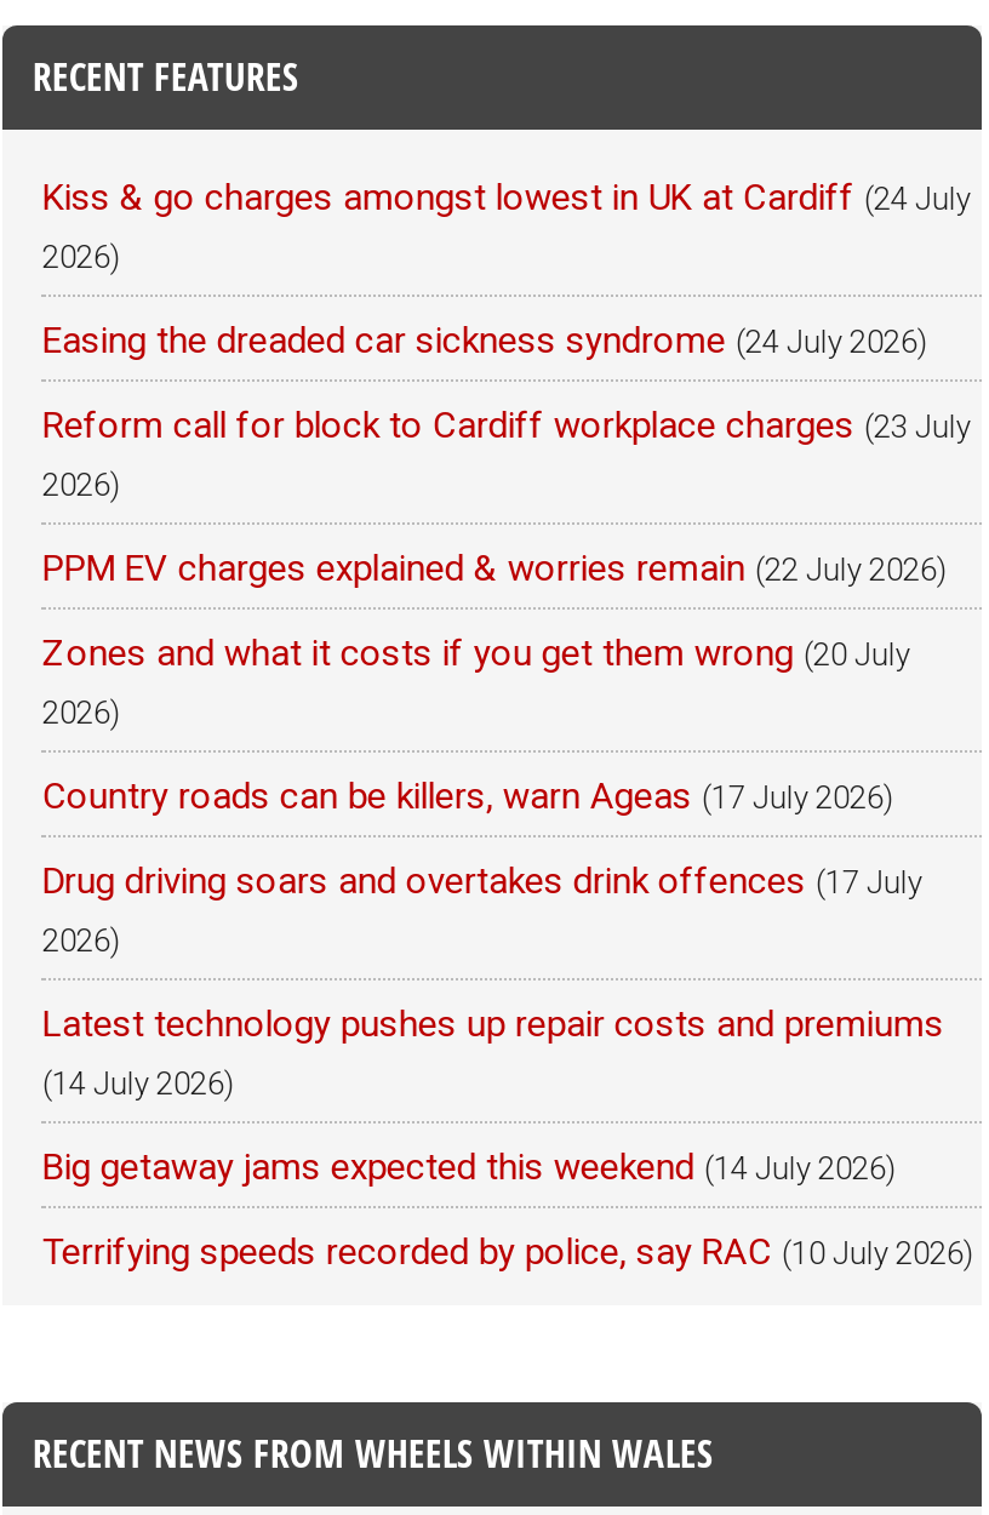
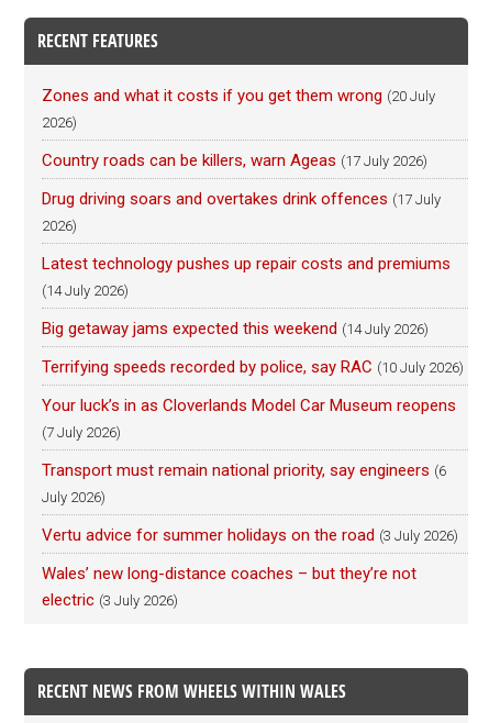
[42,175,971,589] Kiss & go charges amongst lowest in UK at Cardiff (24 July | 2026) | Easing the dreaded car sickness syndrome (24 July 2026) | Reform call for block to Cardiff workplace charges (23 July | 2026) | PPM EV charges explained & worries remain (22 July 2026) -> none
moved [42,630,973,1273] -> [42,85,464,376]: Zones and what it costs if you get them wrong (20 July | 2026) | Country roads can be killers, warn Ageas (17 July 2026) | ... | Big getaway jams expected this weekend (14 July 2026) | Terrifying speeds recorded by police, say RAC (10 July 2026)
none -> [42,395,459,609] Your luck’s in as Cloverlands Model Car Museum reopens | (7 July 2026) | Transport must remain national priority, say engineers (6 | July 2026) | Vertu advice for summer holidays on the road (3 July 2026) | Wales’ new long-distance coaches – but they’re not | electric (3 July 2026)

